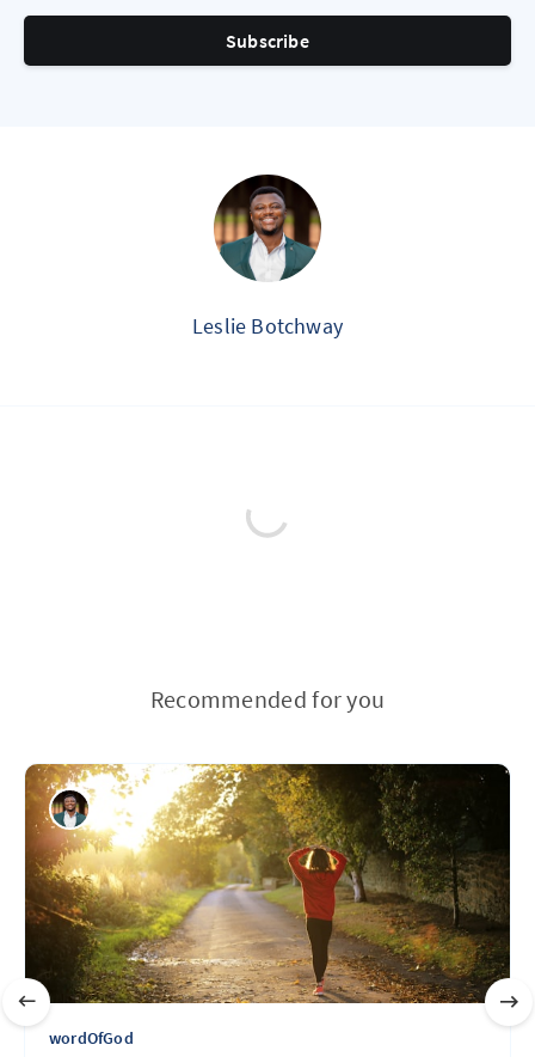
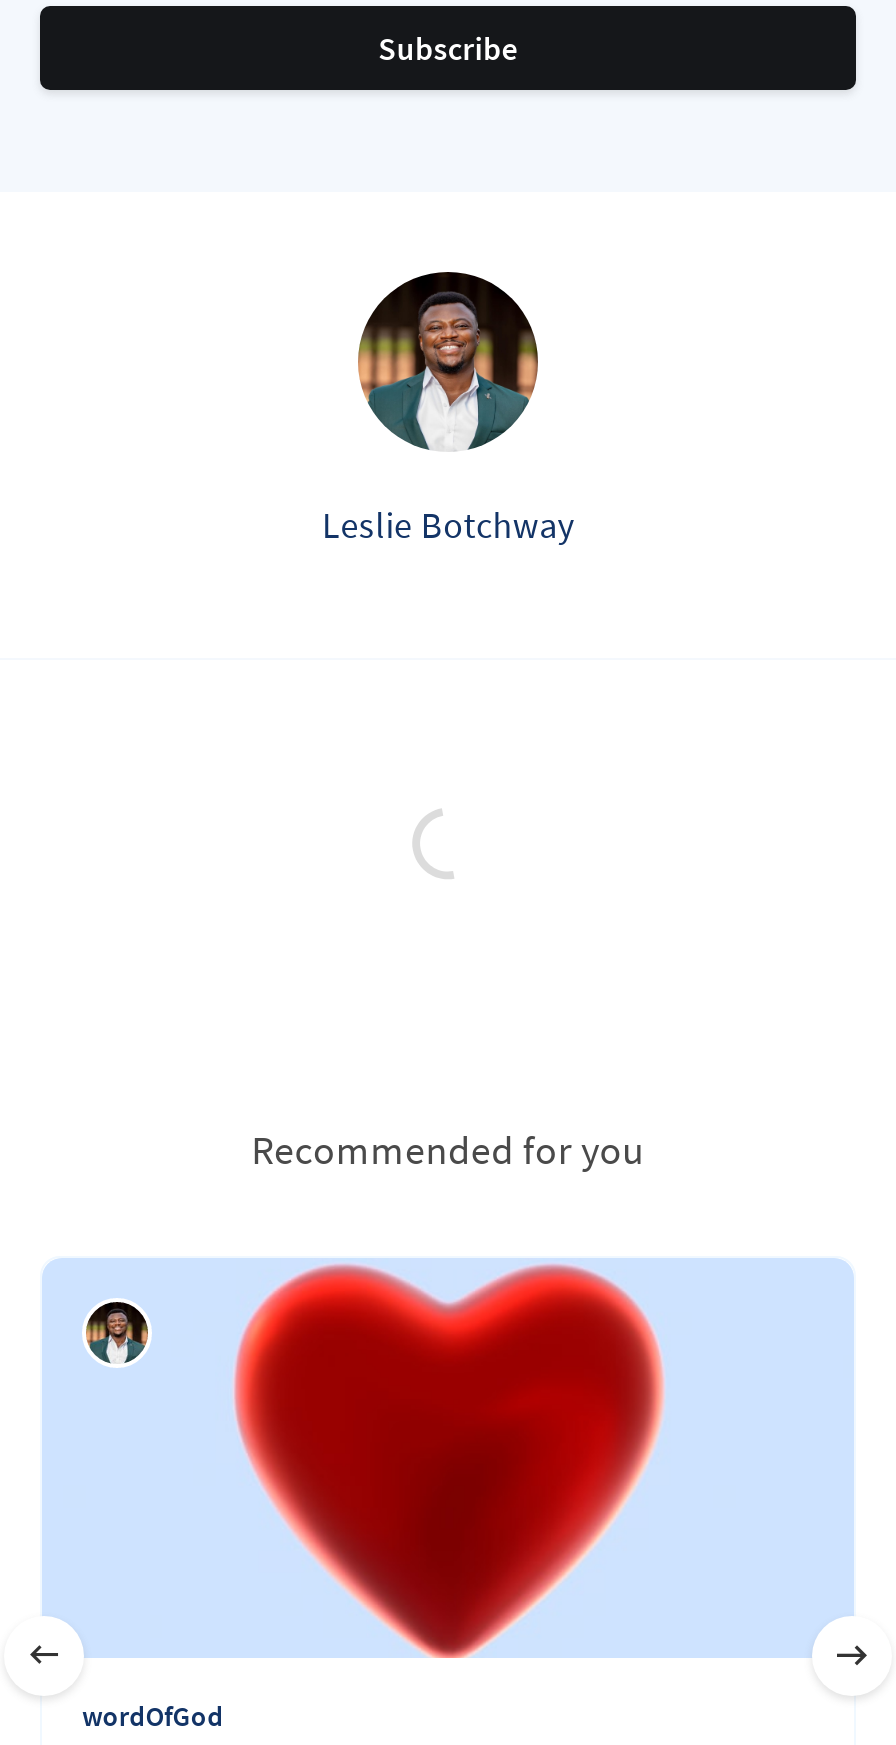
[24,763,511,1004] [image] -> [42,1258,854,1658] [image]

